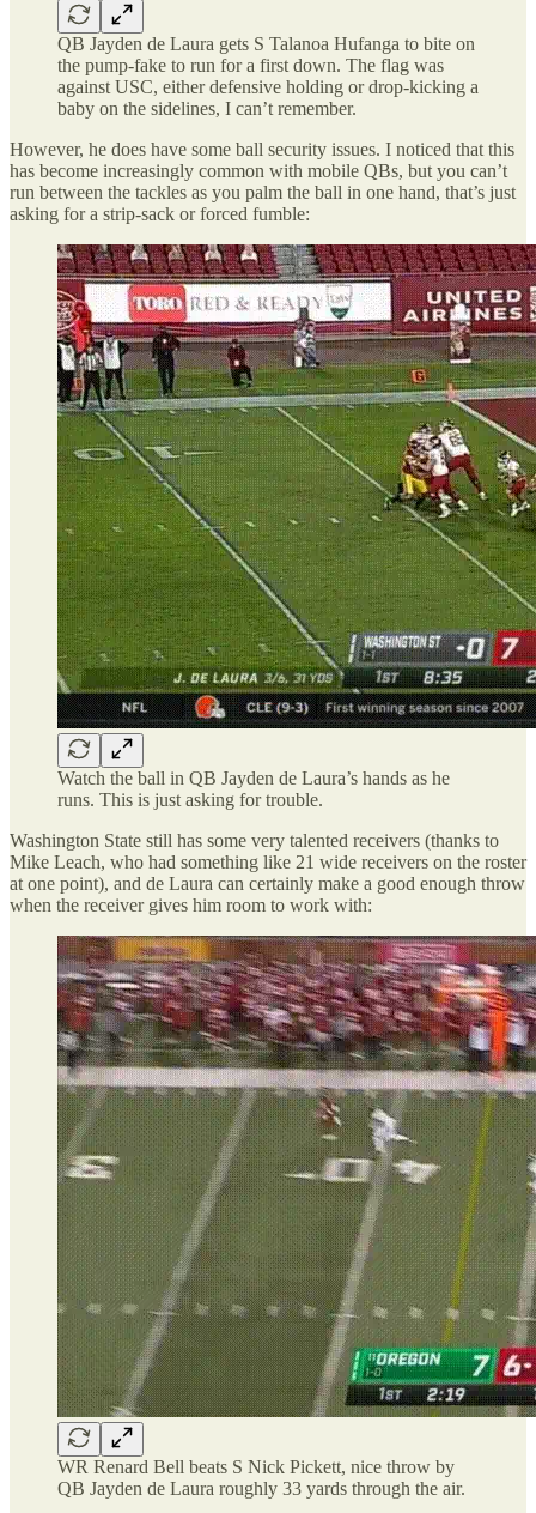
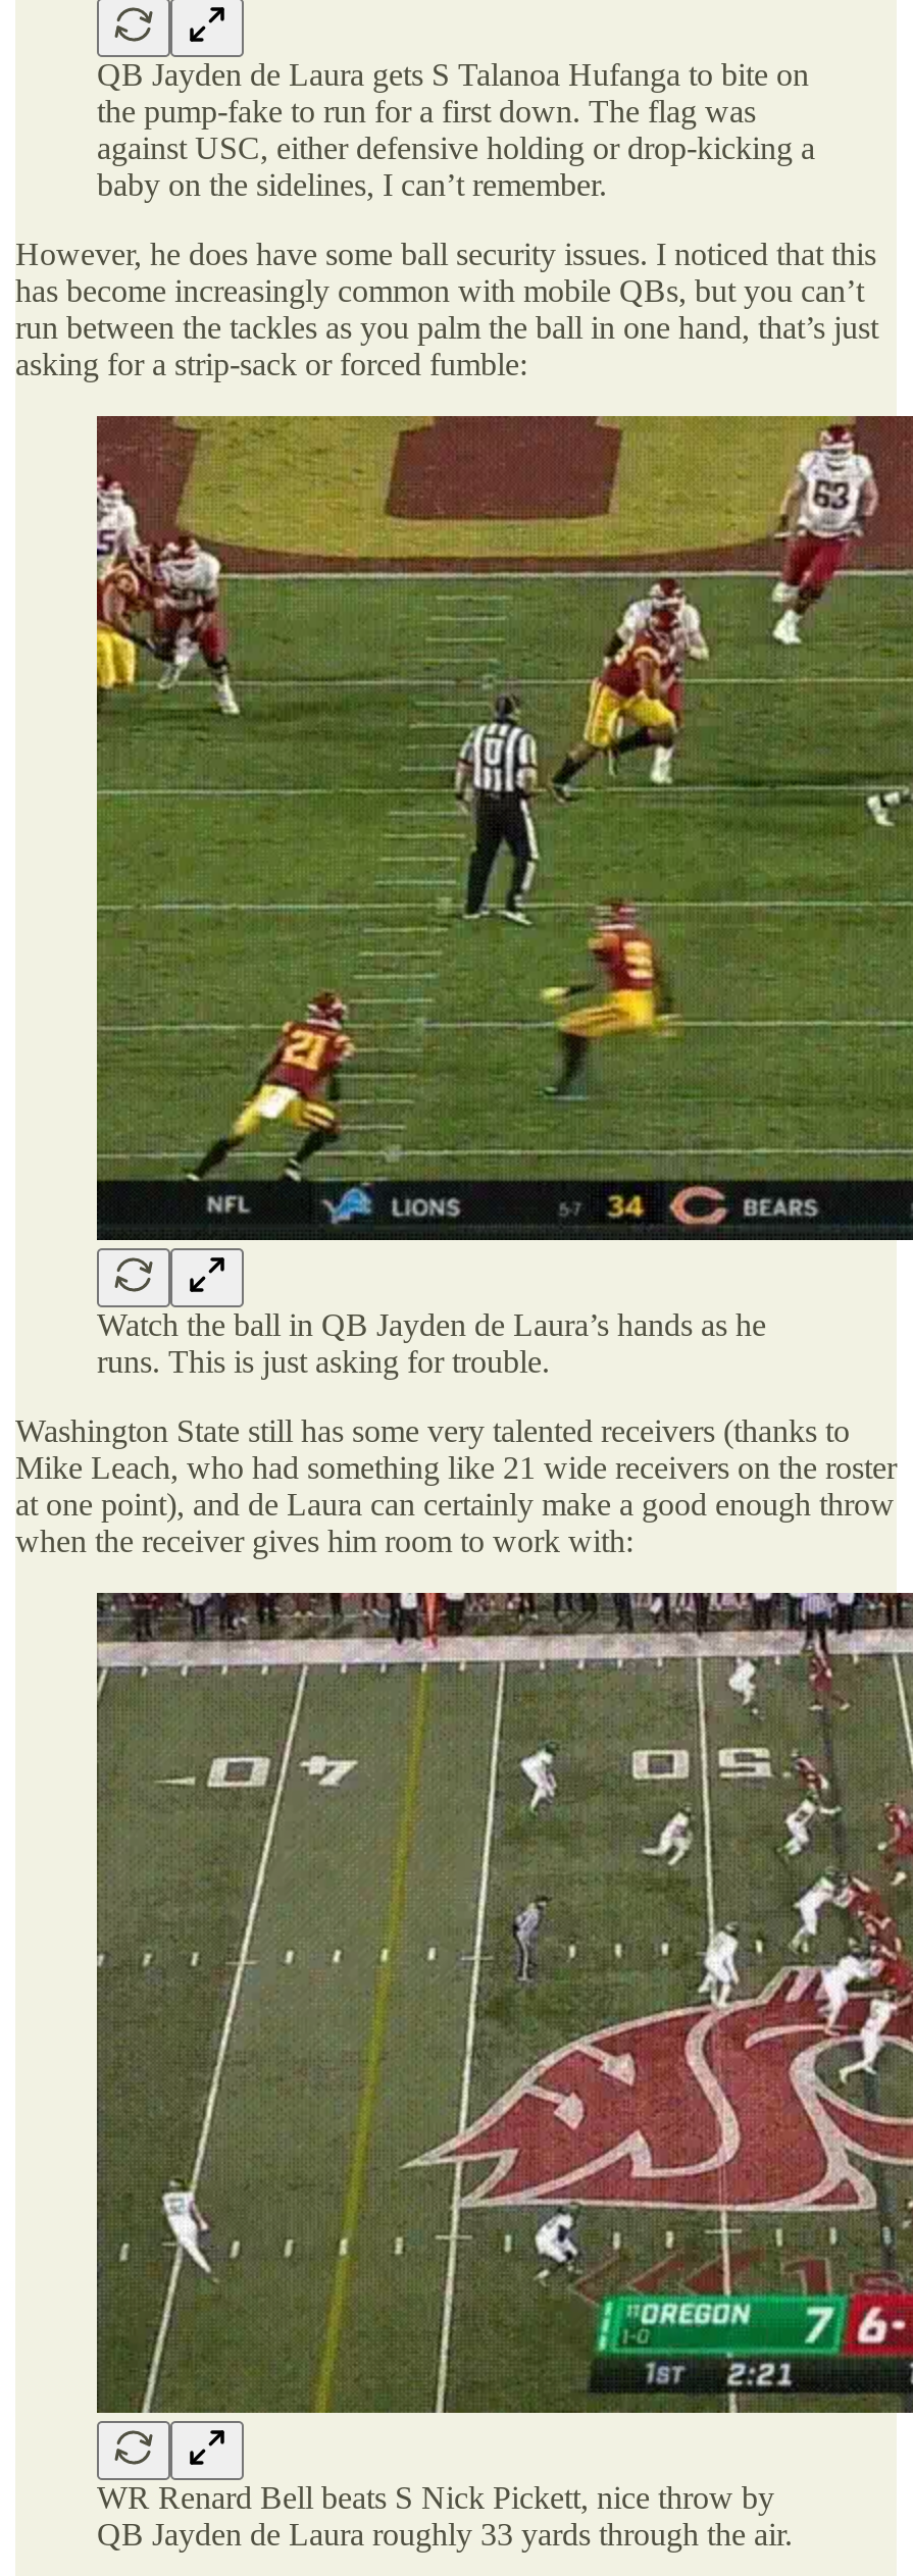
[56,243,532,720] [image] -> [95,414,907,1228] [image]
[57,934,532,1417] [image] -> [97,1591,907,2413] [image]

